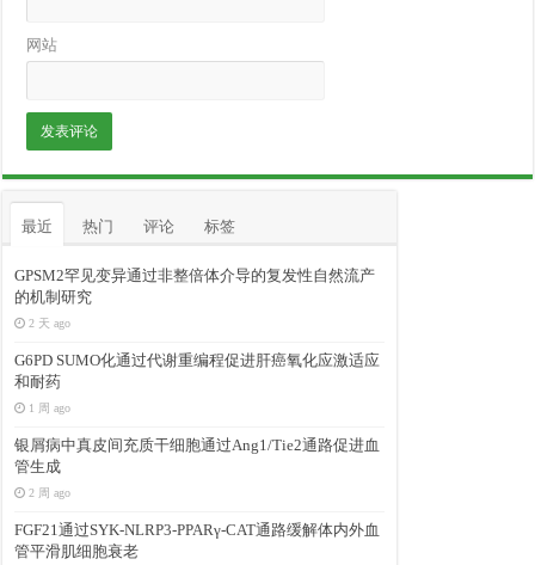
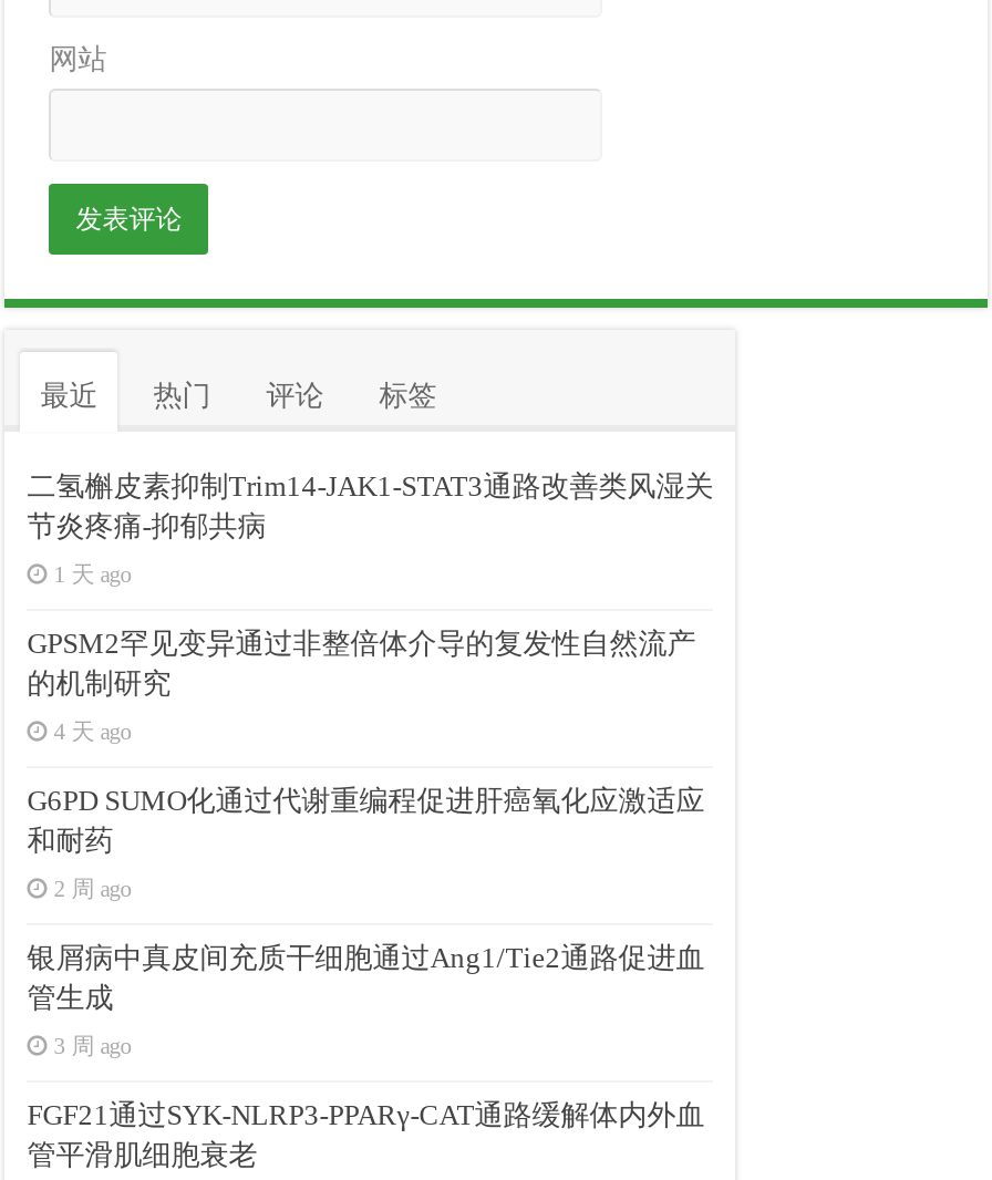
none -> [27,469,713,586] 二氢槲皮素抑制Trim14-JAK1-STAT3通路改善类风湿关 | 节炎疼痛-抑郁共病 | 1 天 ago
[29,316,71,329] 2 天 ago -> [54,719,131,743] 4 天 ago
[29,401,71,414] 1 周 ago -> [54,876,131,901] 2 周 ago
[29,486,71,499] 2 周 ago -> [54,1033,131,1058] 3 周 ago

